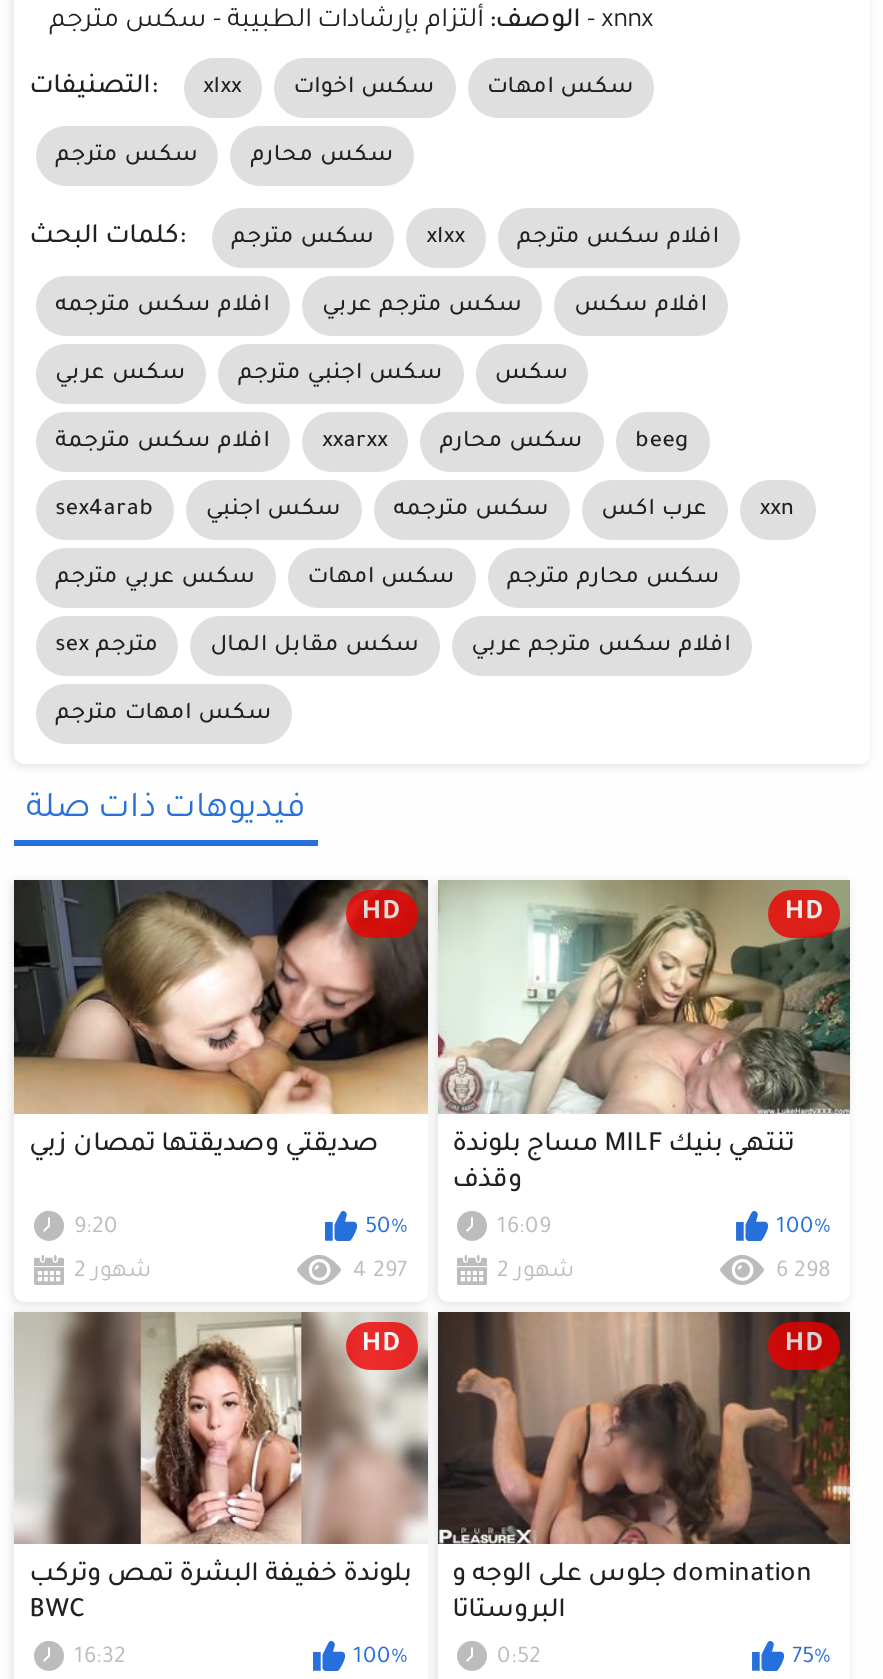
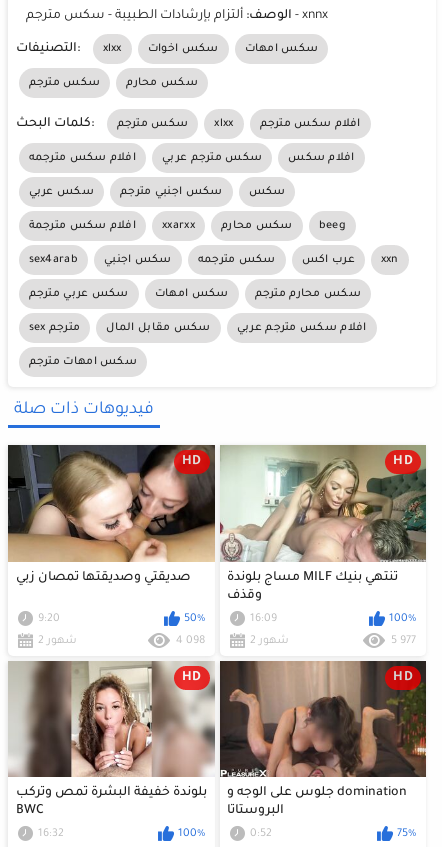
[353,1259,407,1283] 4 297 -> [175,635,204,647] 4 098
[776,1259,830,1283] 6 298 -> [391,635,416,647] 5 977

